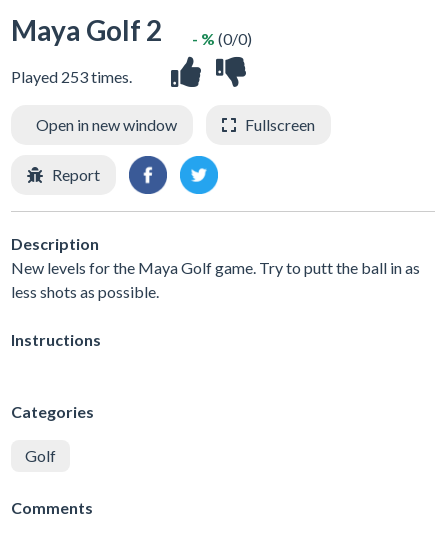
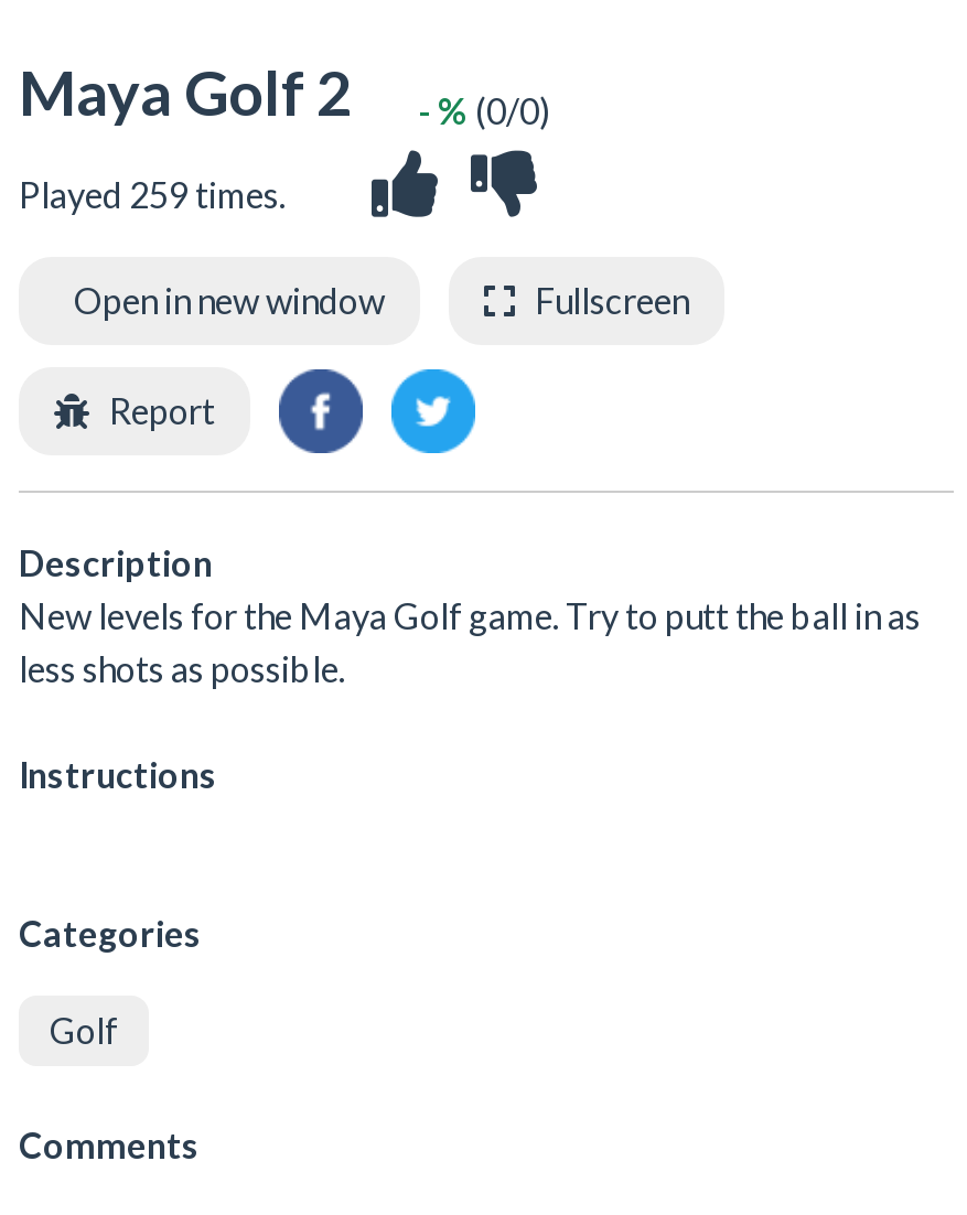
[11,67,132,86] Played 253 times. -> [19,173,286,215] Played 259 times.

